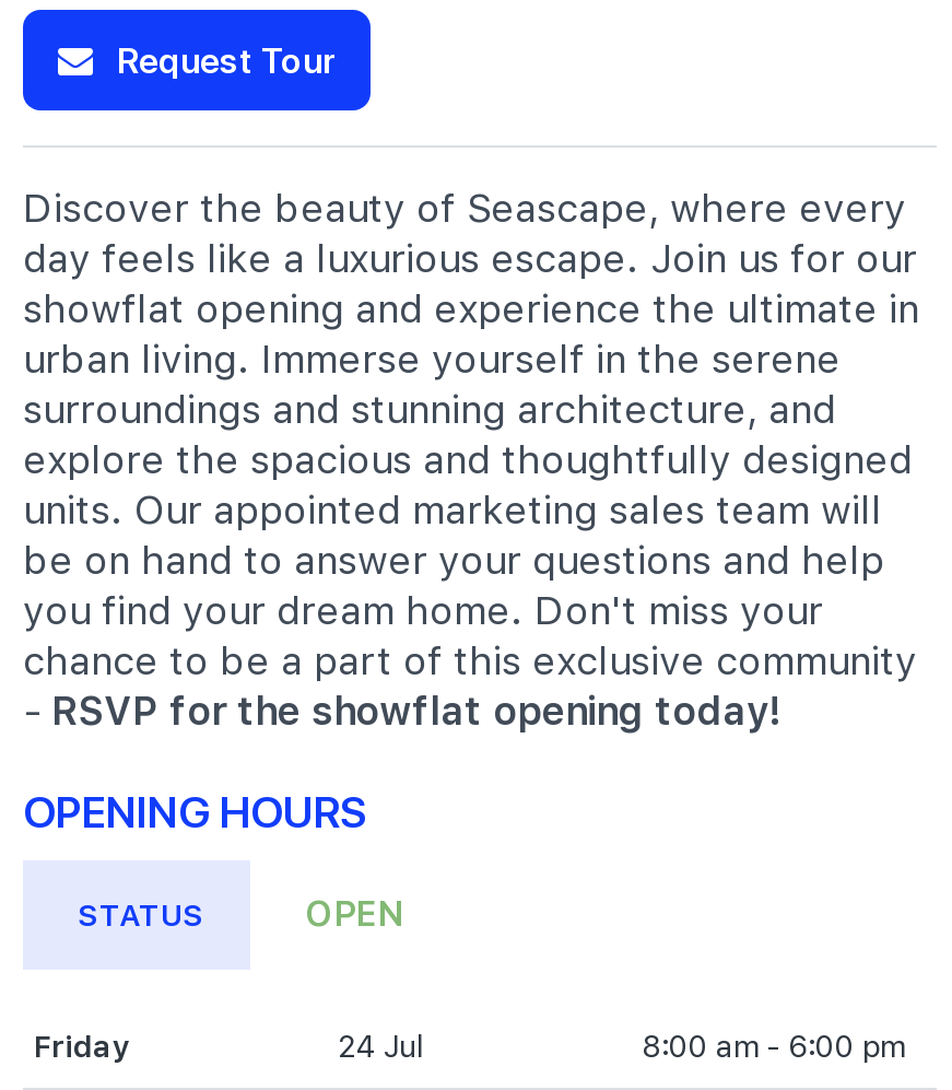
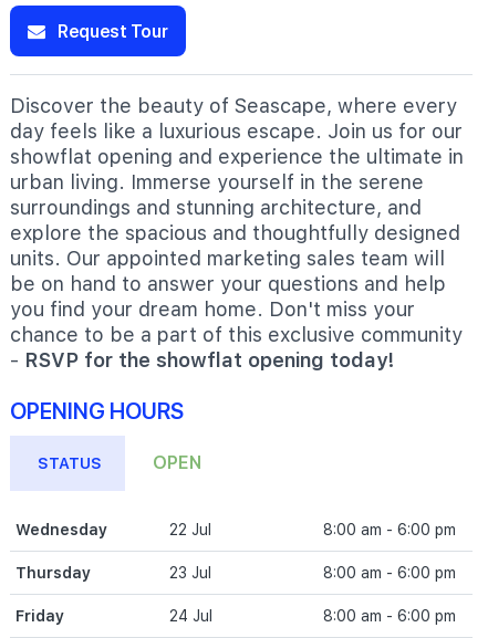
none -> [15,521,456,582] Wednesday | 22 Jul | 8:00 am - 6:00 pm | Thursday | 23 Jul | 8:00 am - 6:00 pm

